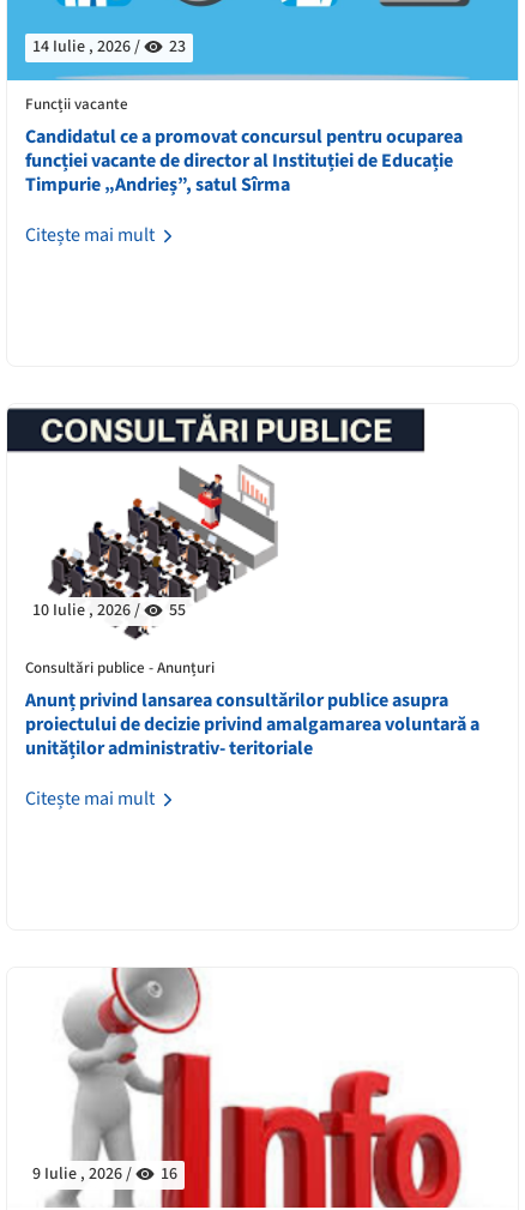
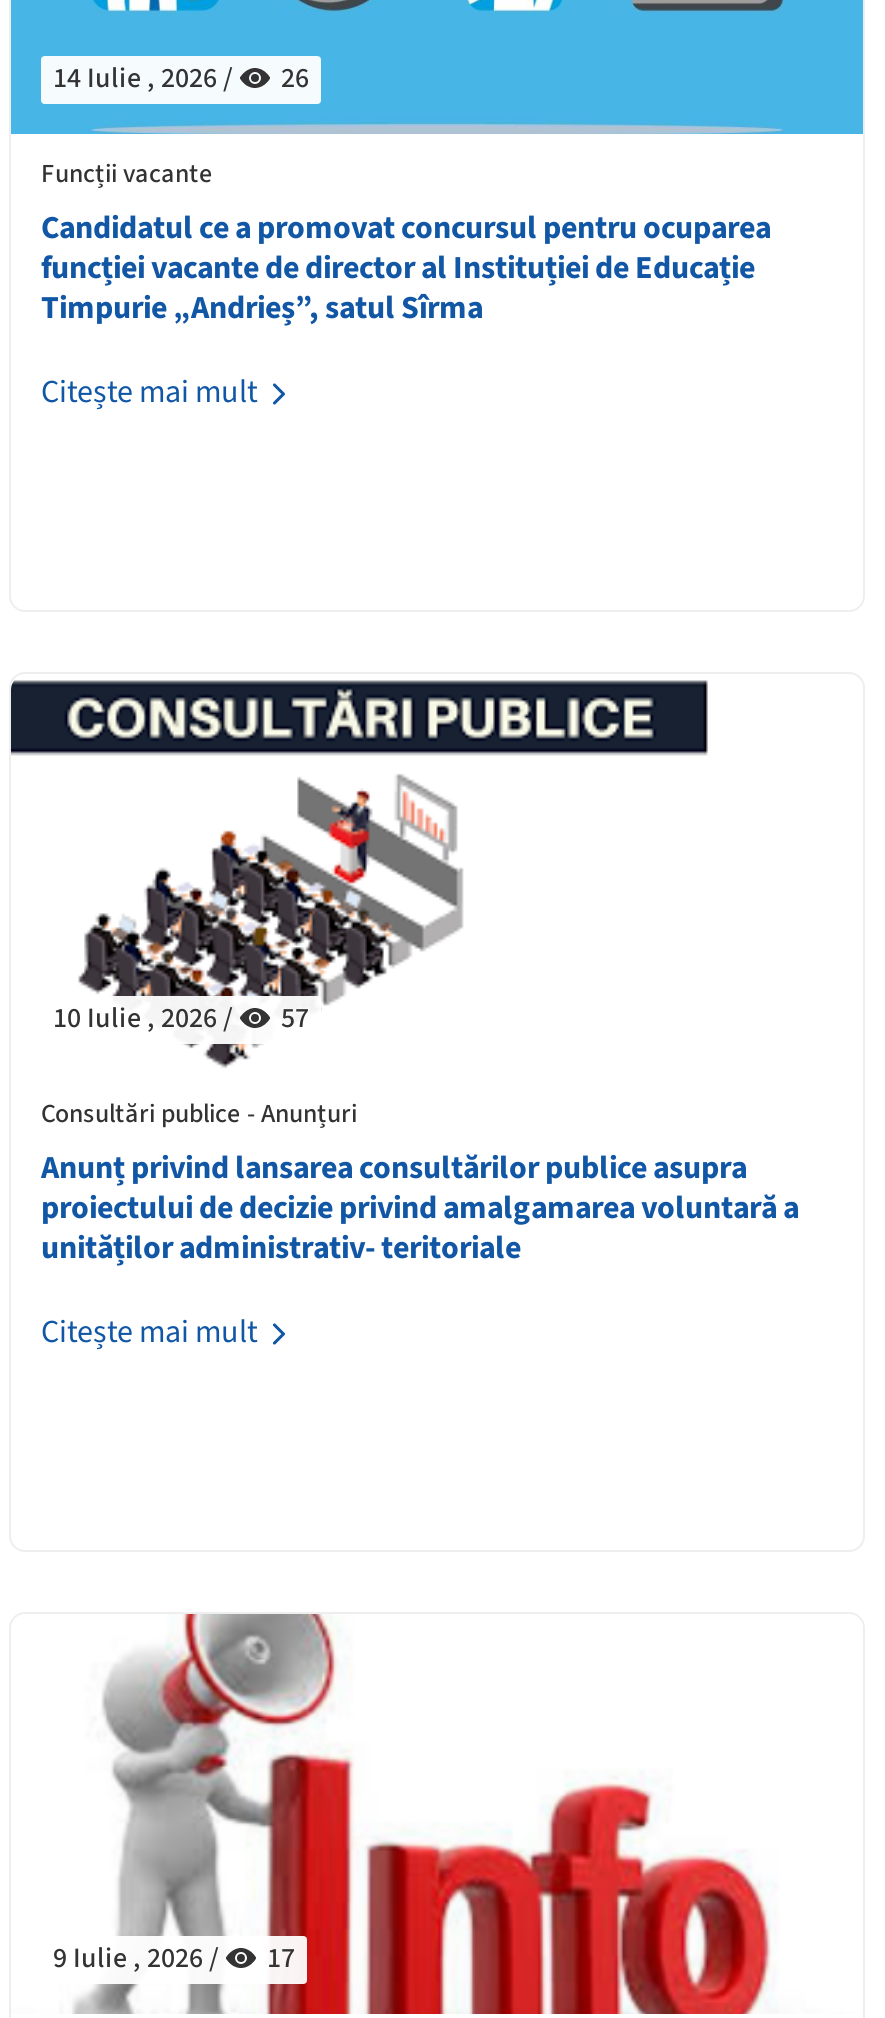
[32,35,186,59] 14 Iulie , 2026 / 23 -> [53,59,309,99] 14 Iulie , 2026 / 26
[32,599,186,623] 10 Iulie , 2026 / 55 -> [53,999,309,1039] 10 Iulie , 2026 / 57
[32,1162,177,1186] 9 Iulie , 2026 / 16 -> [53,1939,295,1979] 9 Iulie , 2026 / 17

